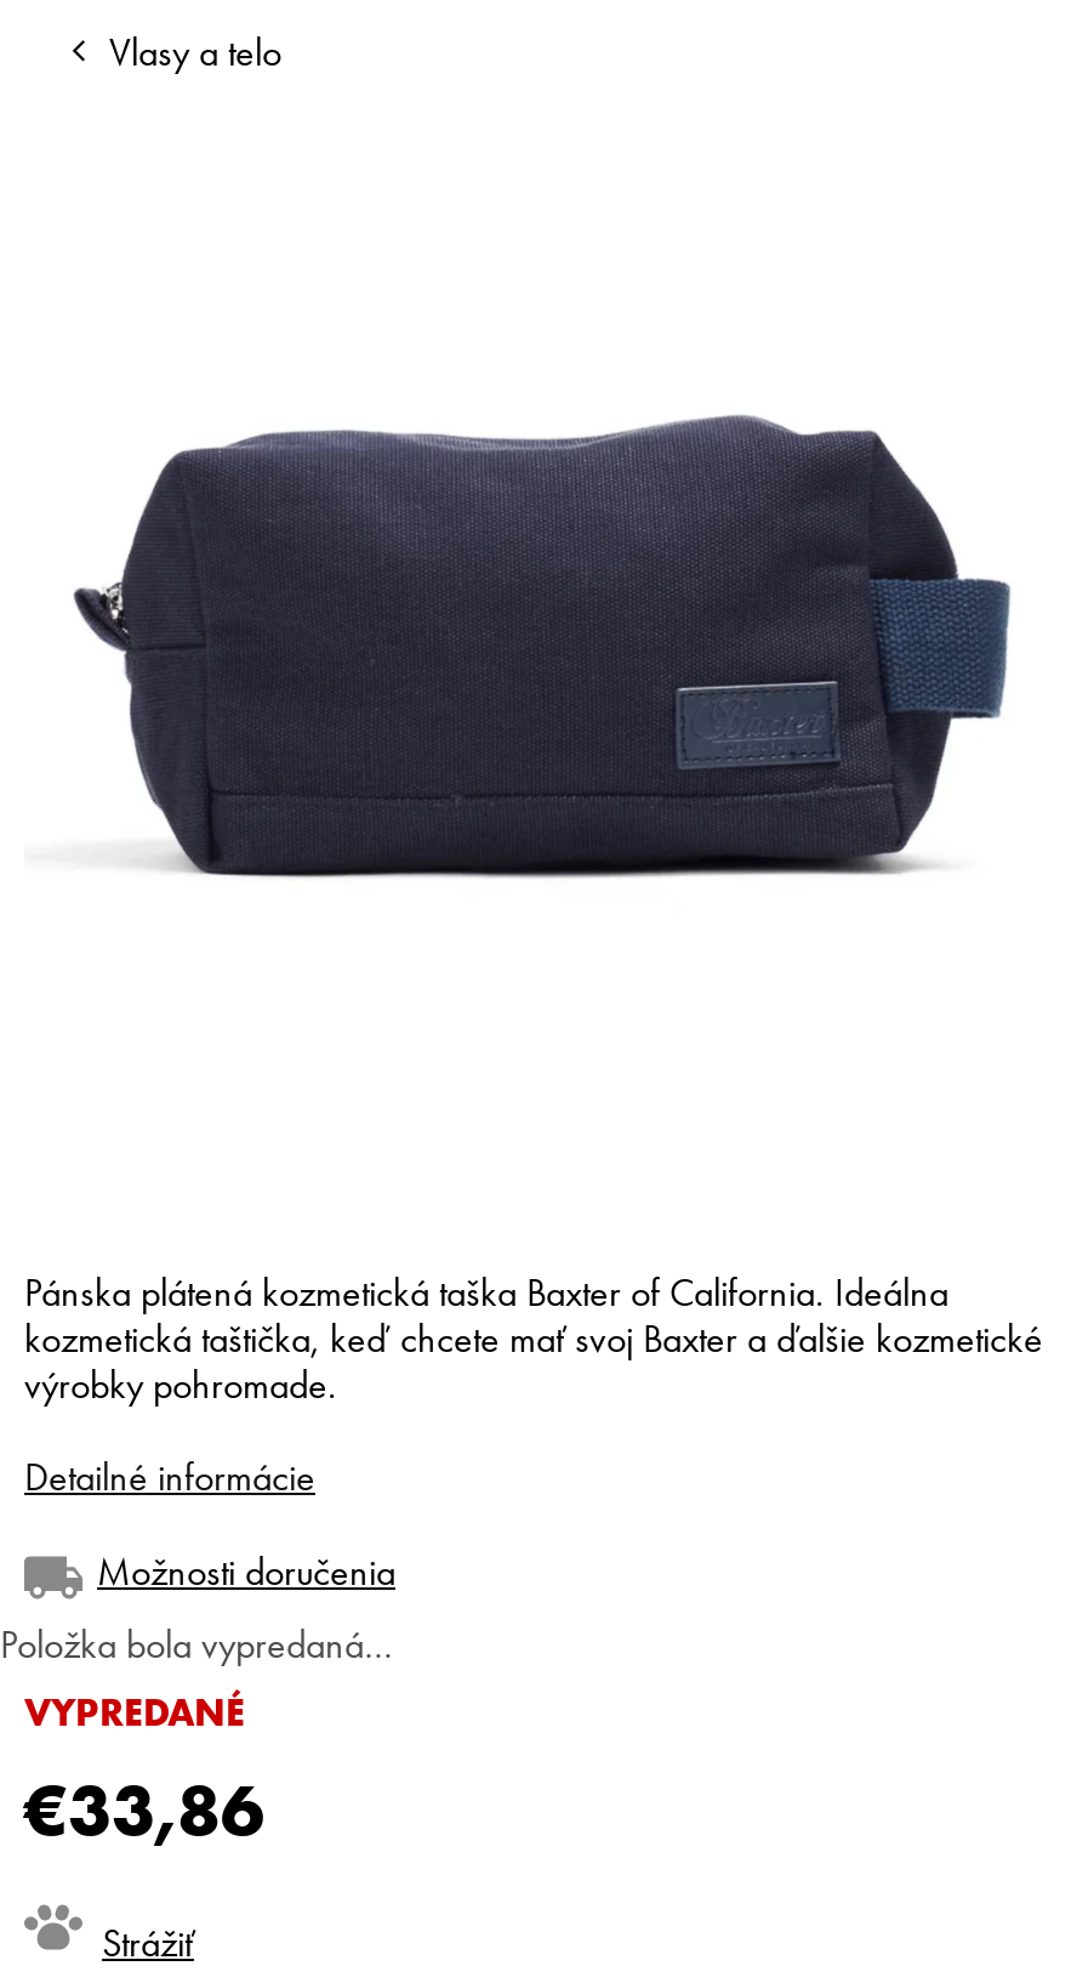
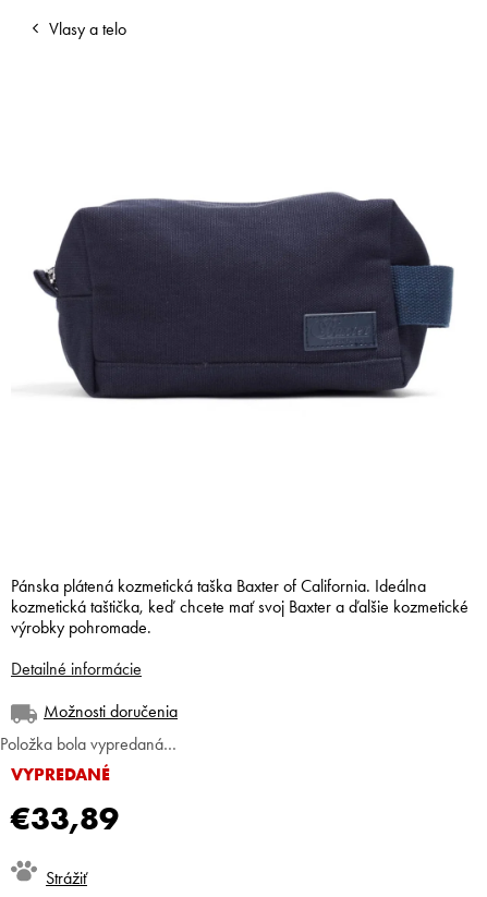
[24,1765,264,1854] €33,86 -> [11,798,119,838] €33,89

